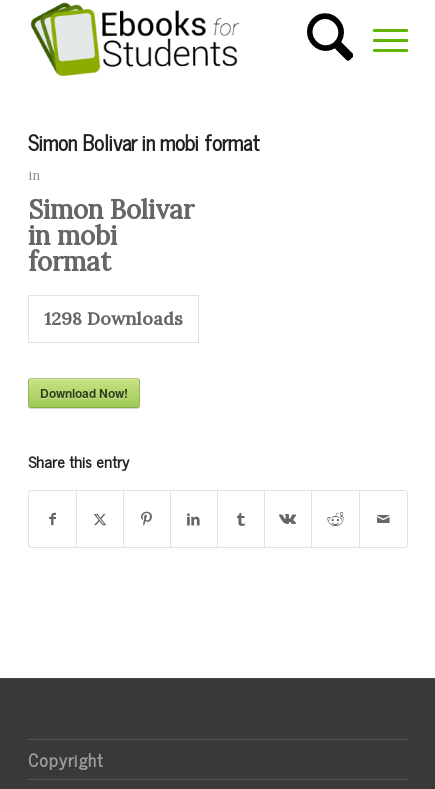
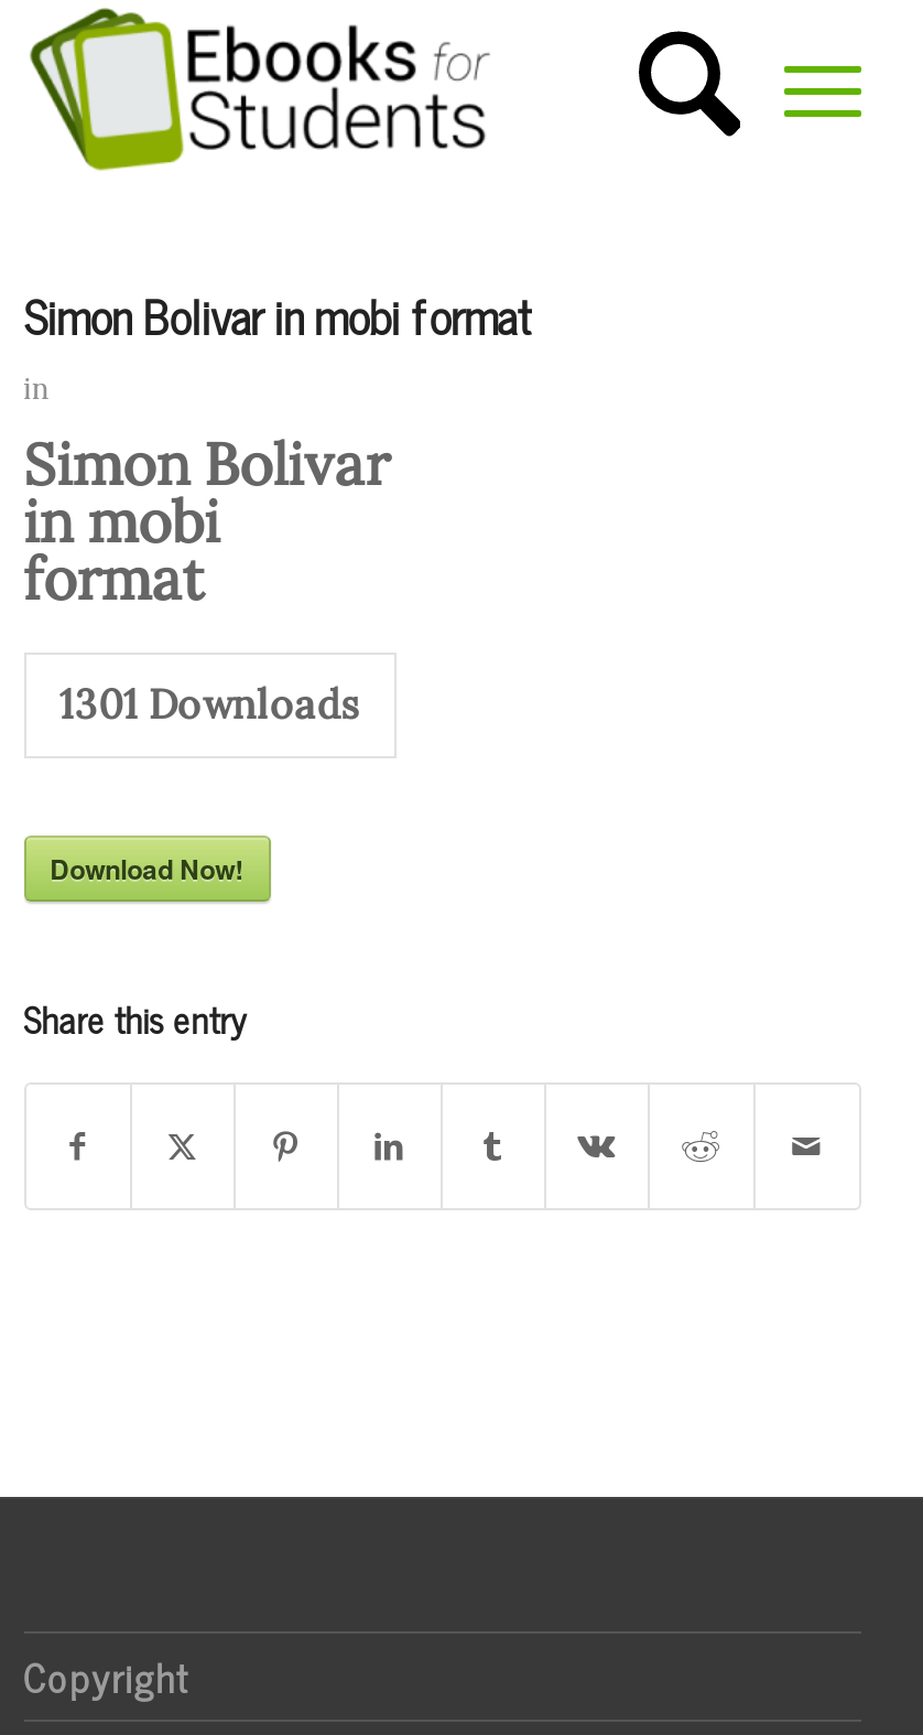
[44,307,183,330] 1298 Downloads -> [59,679,360,730] 1301 Downloads

